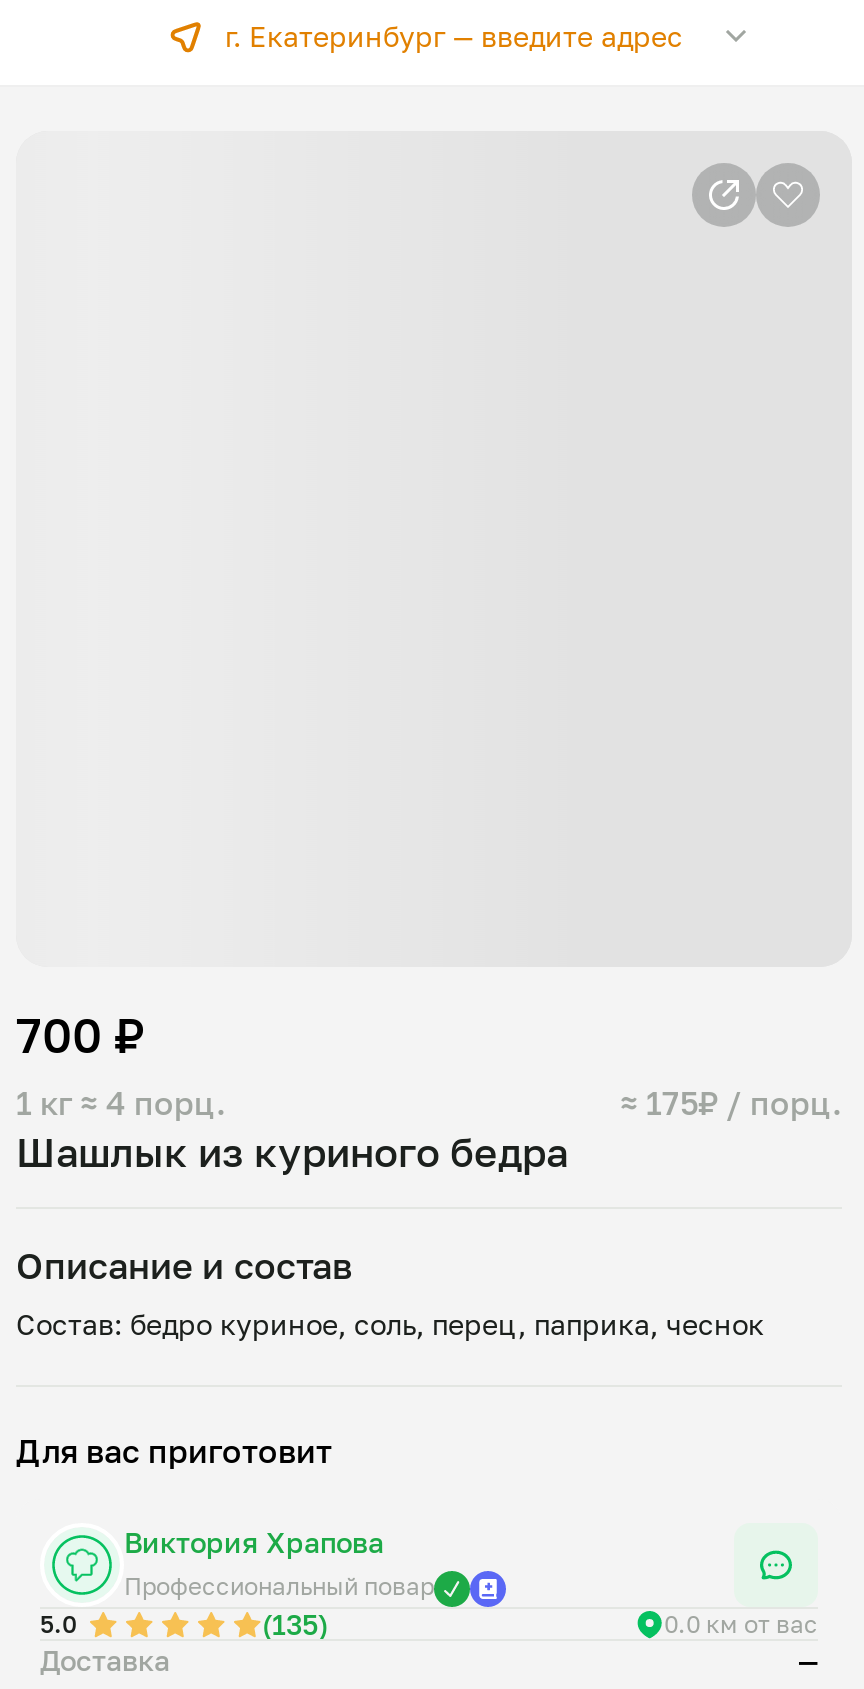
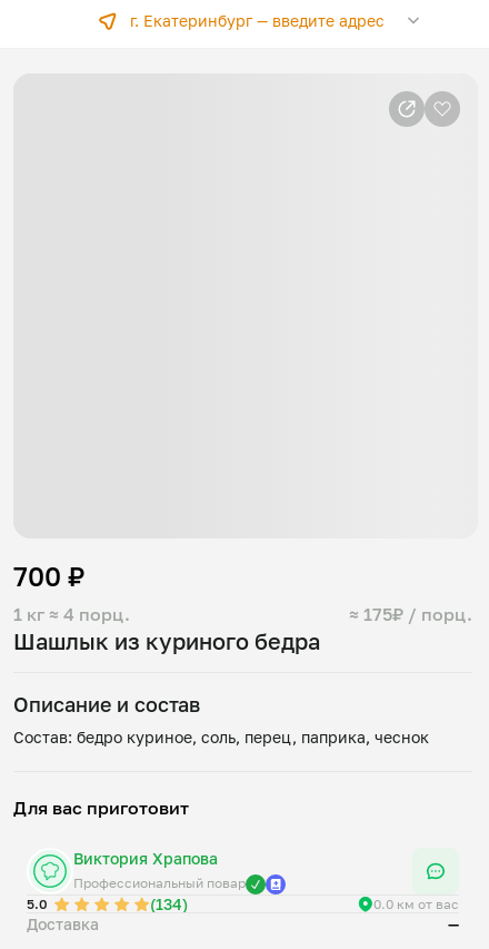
[262,1606,328,1640] (135) -> [150,894,188,913] (134)

